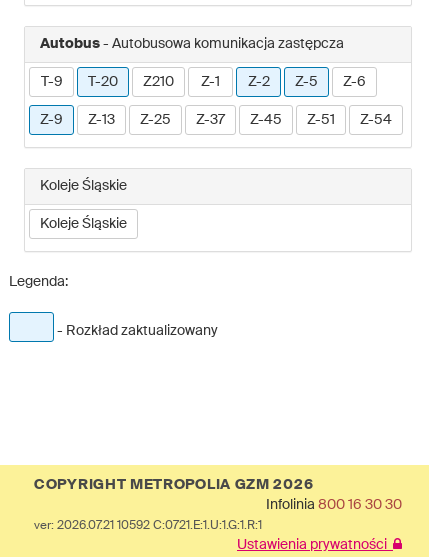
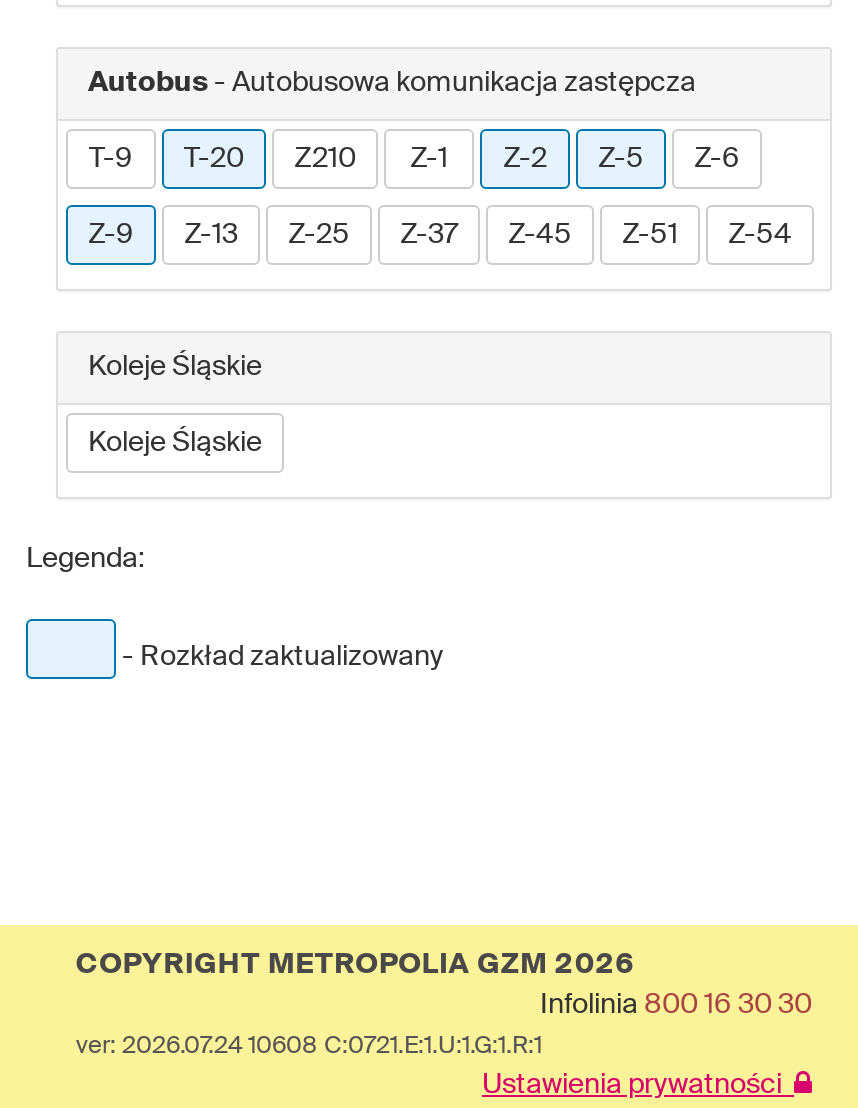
[34,520,262,532] ver: 2026.07.21 10592 C:0721.E:1.U:1.G:1.R:1 -> [76,1035,542,1059] ver: 2026.07.24 10608 C:0721.E:1.U:1.G:1.R:1

